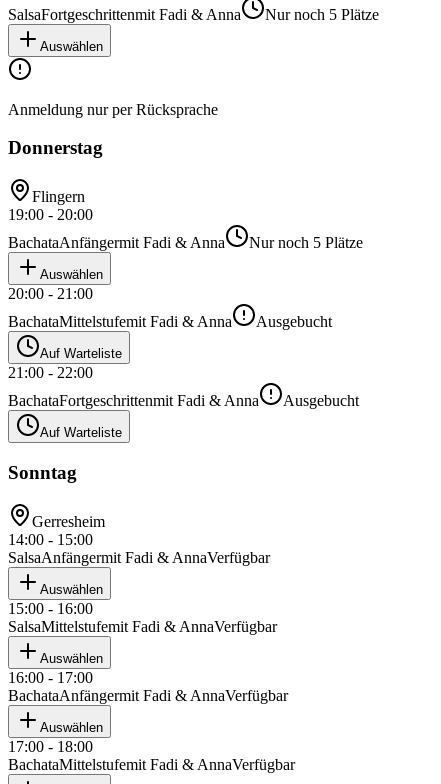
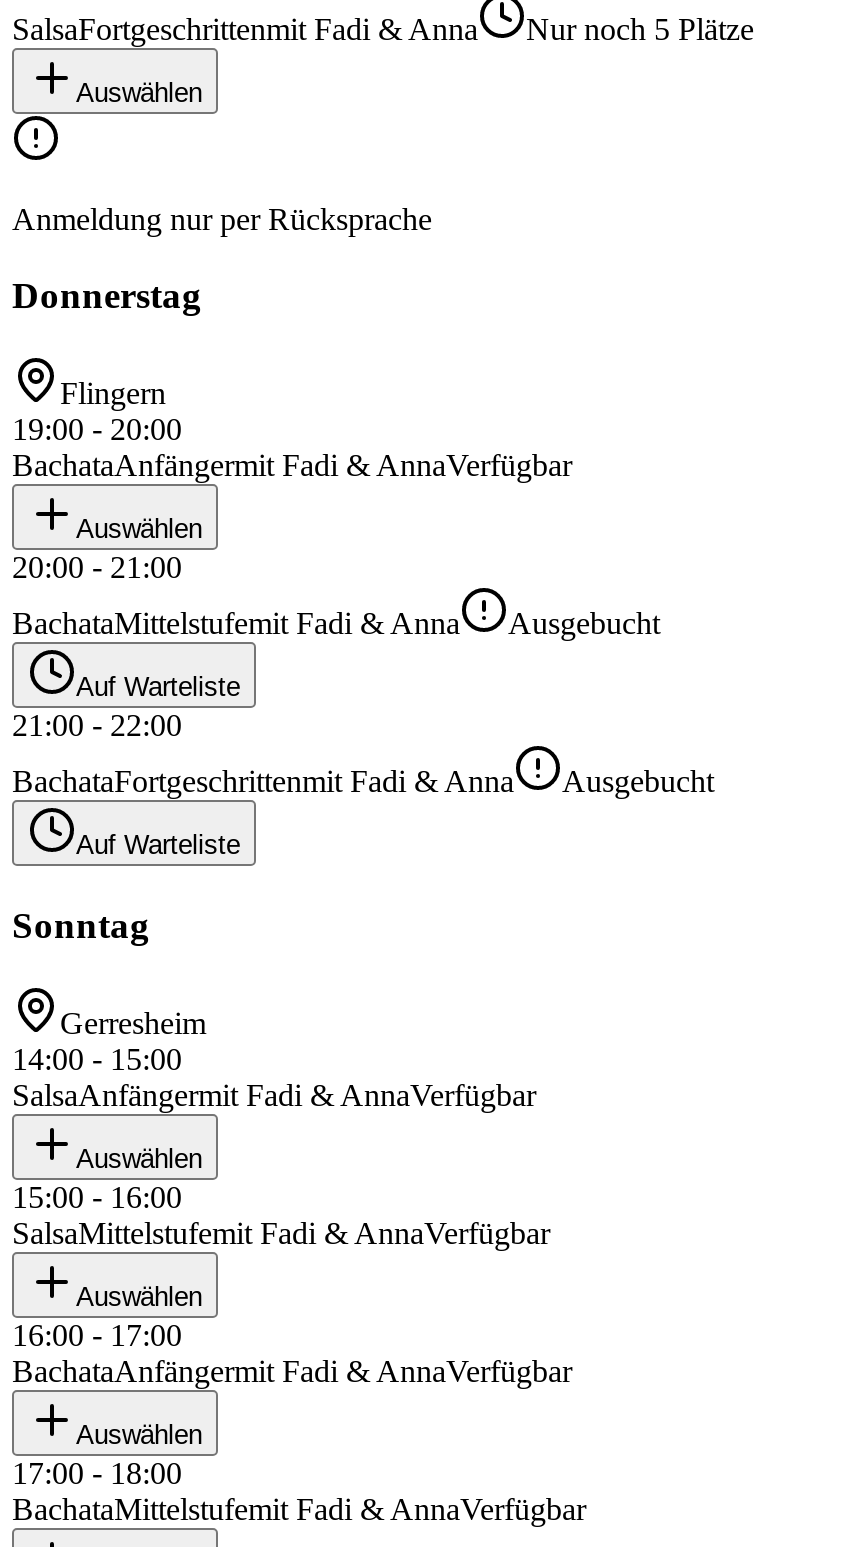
[8,234,363,251] BachataAnfängermit Fadi & Anna | Nur noch 5 Plätze -> [12,448,572,482] BachataAnfängermit Fadi & AnnaVerfügbar

